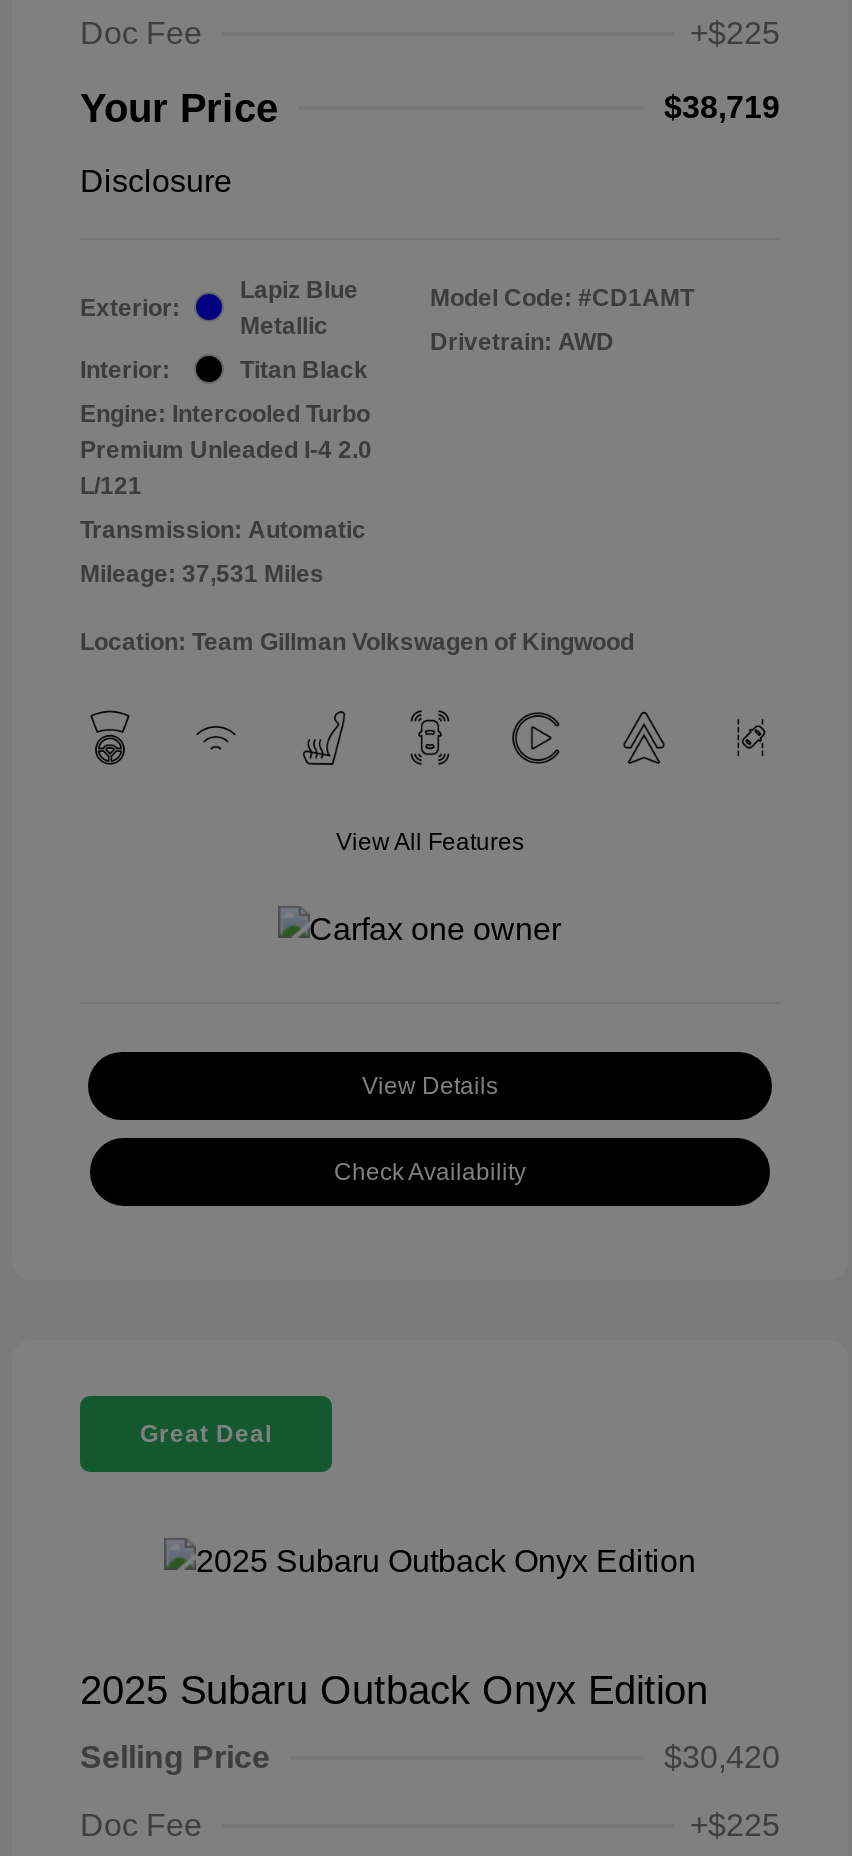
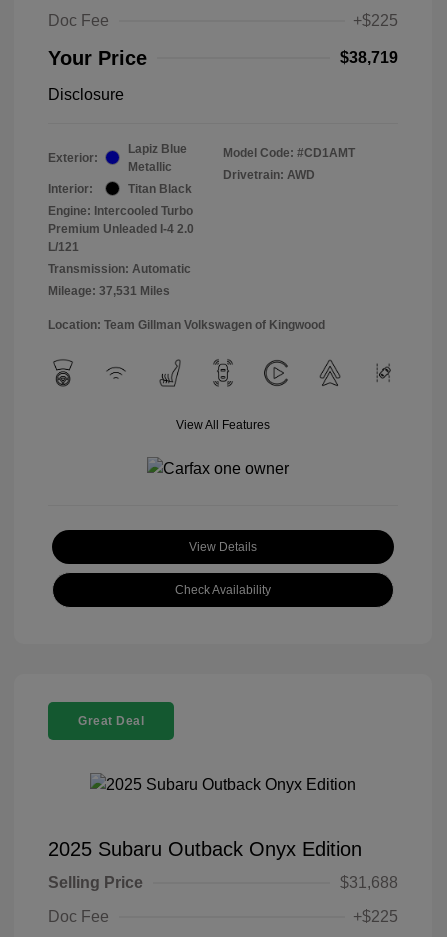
[664,1739,780,1773] $30,420 -> [340,874,398,891] $31,688

